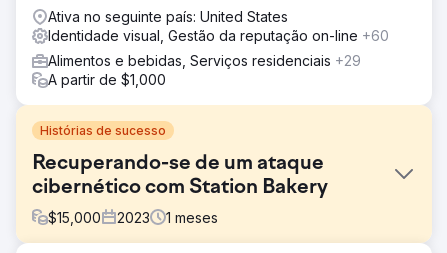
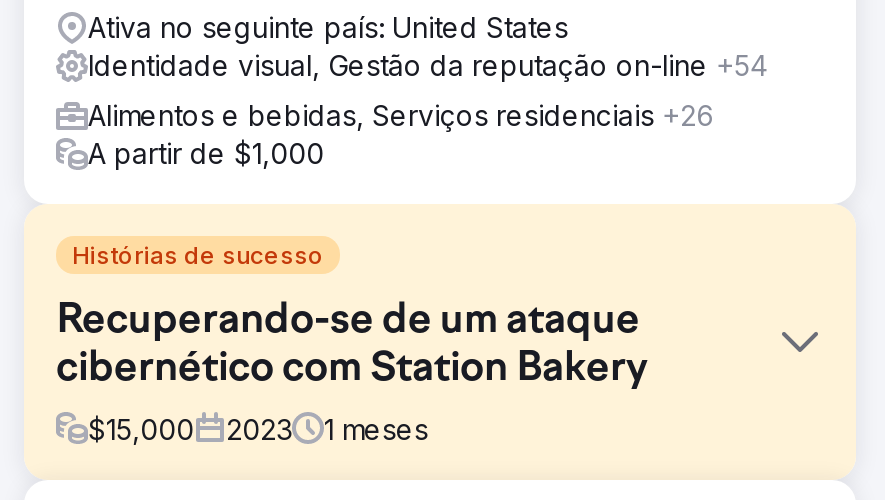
[48,27,389,44] Identidade visual, Gestão da reputação on-line +60 -> [88,47,768,81] Identidade visual, Gestão da reputação on-line +54
[48,52,361,69] Alimentos e bebidas, Serviços residenciais +29 -> [88,97,714,131] Alimentos e bebidas, Serviços residenciais +26

